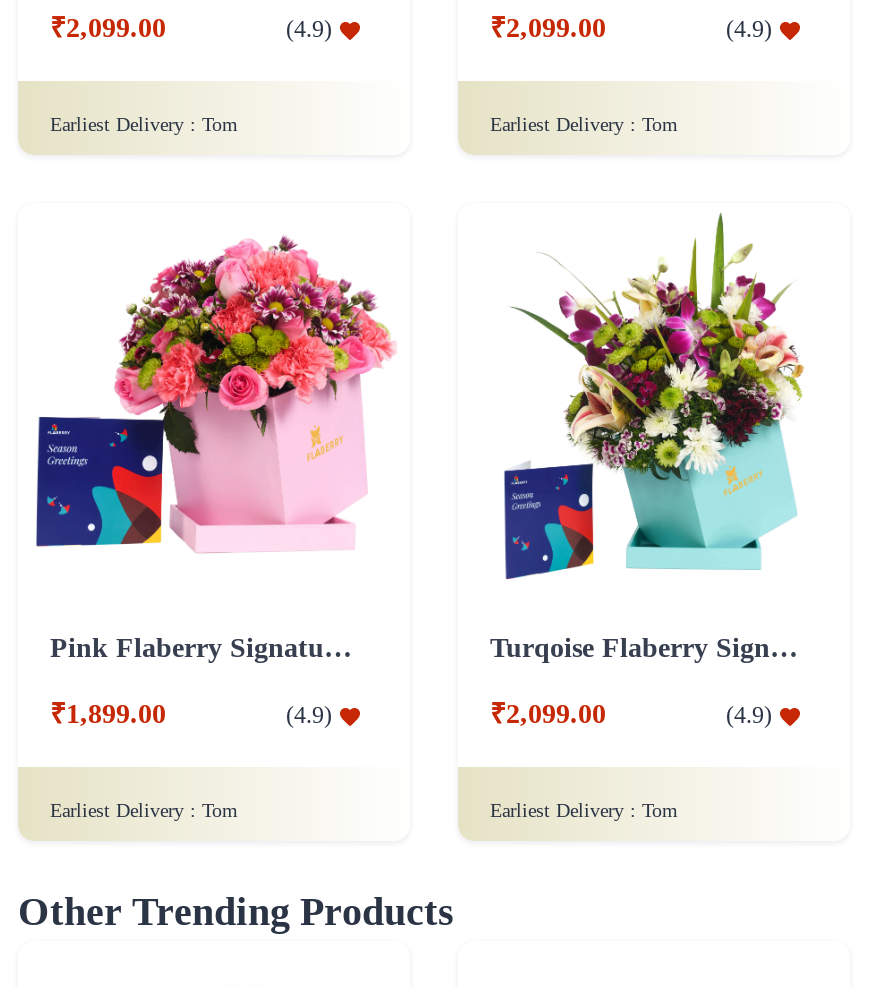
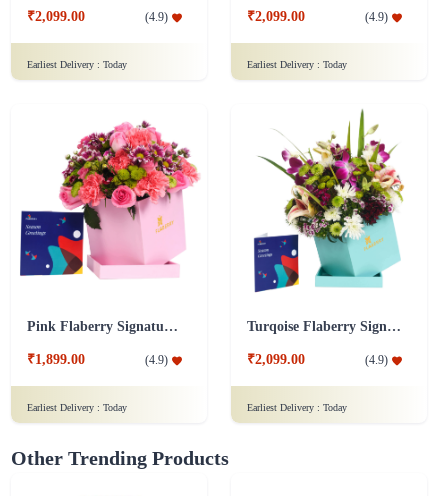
[50,113,238,135] Earliest Delivery : Tom -> [27,59,127,70] Earliest Delivery : Today
[490,113,678,135] Earliest Delivery : Tom -> [247,59,347,70] Earliest Delivery : Today
[50,799,238,821] Earliest Delivery : Tom -> [27,402,127,413] Earliest Delivery : Today
[490,799,678,821] Earliest Delivery : Tom -> [247,402,347,413] Earliest Delivery : Today

